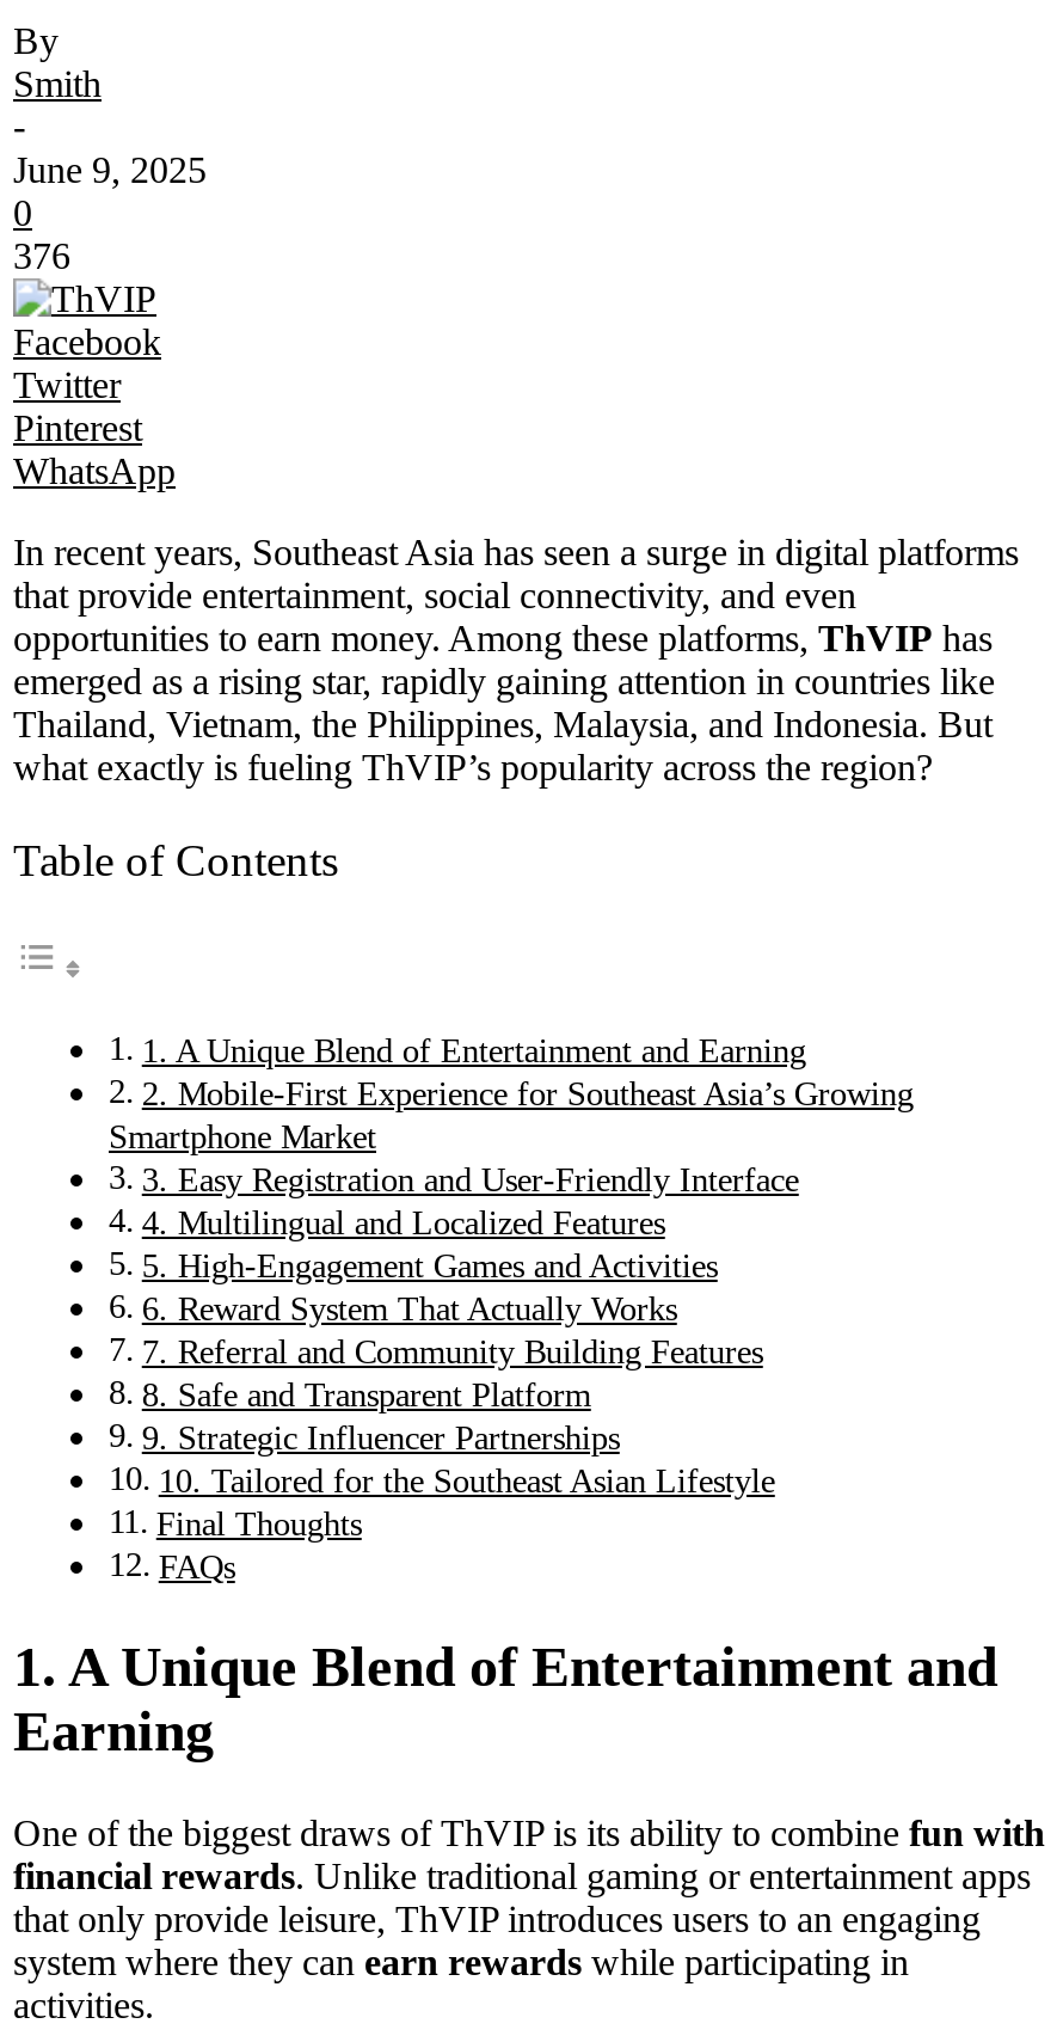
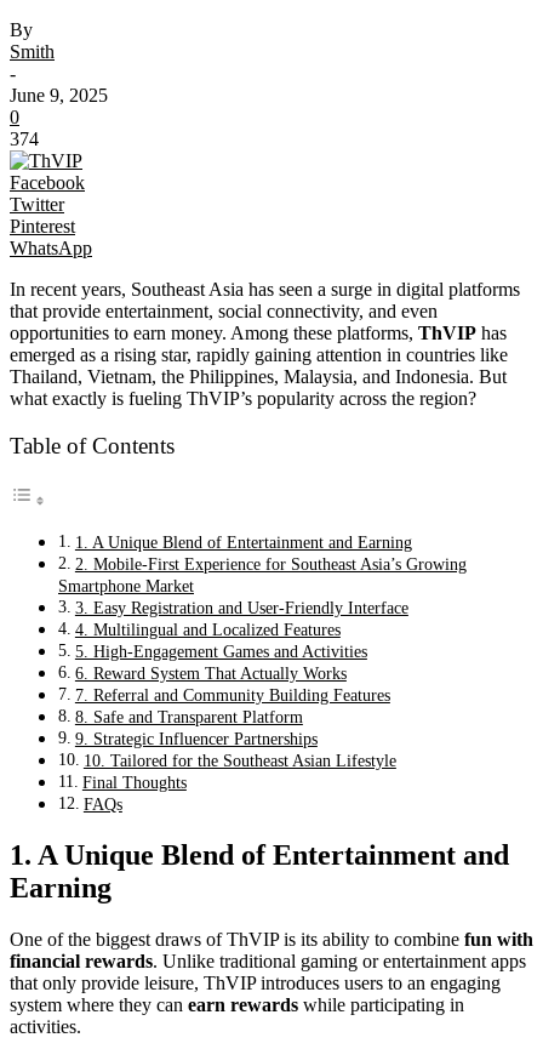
[13,235,70,276] 376 -> [10,128,39,149] 374

